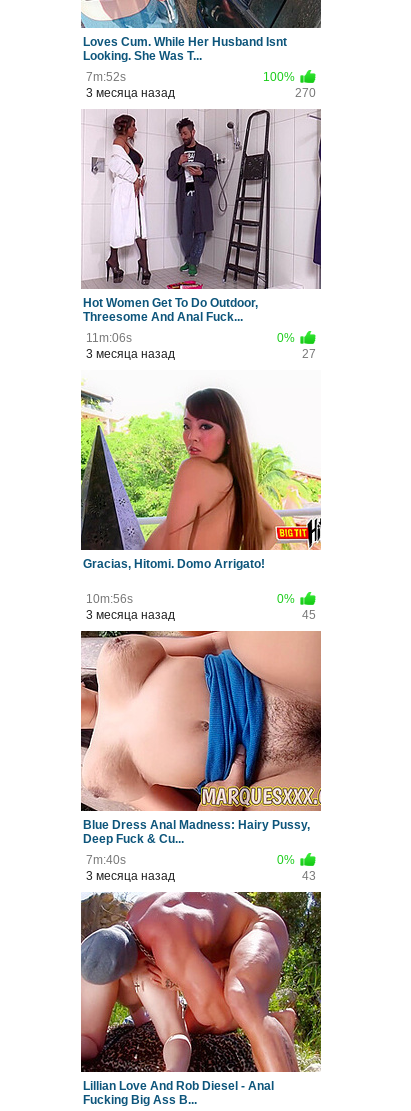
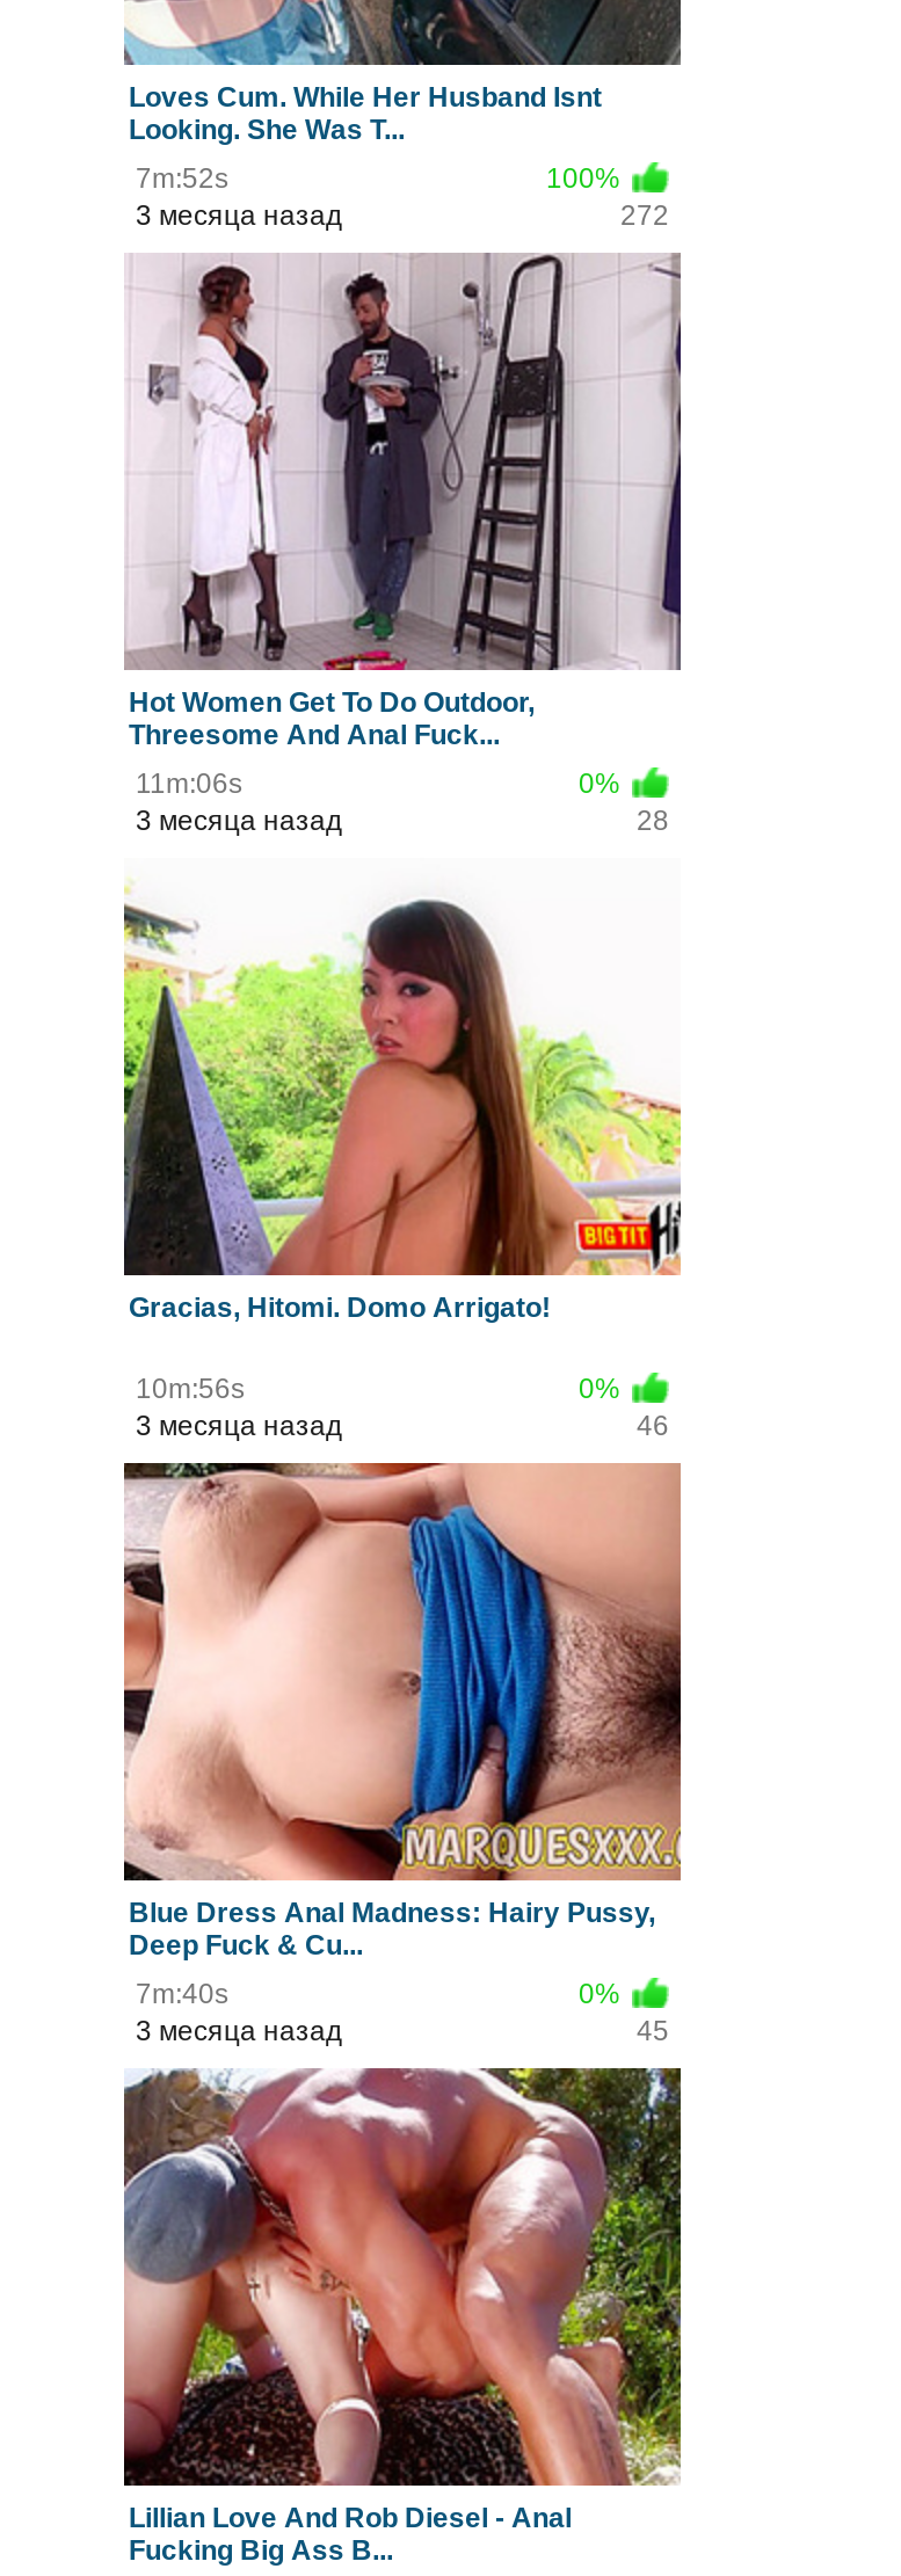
[295,86,316,100] 270 -> [620,199,669,232] 272
[302,347,316,361] 27 -> [637,805,669,837] 28
[302,608,316,622] 45 -> [637,1410,669,1442] 46
[302,869,316,883] 43 -> [637,2015,669,2047] 45

